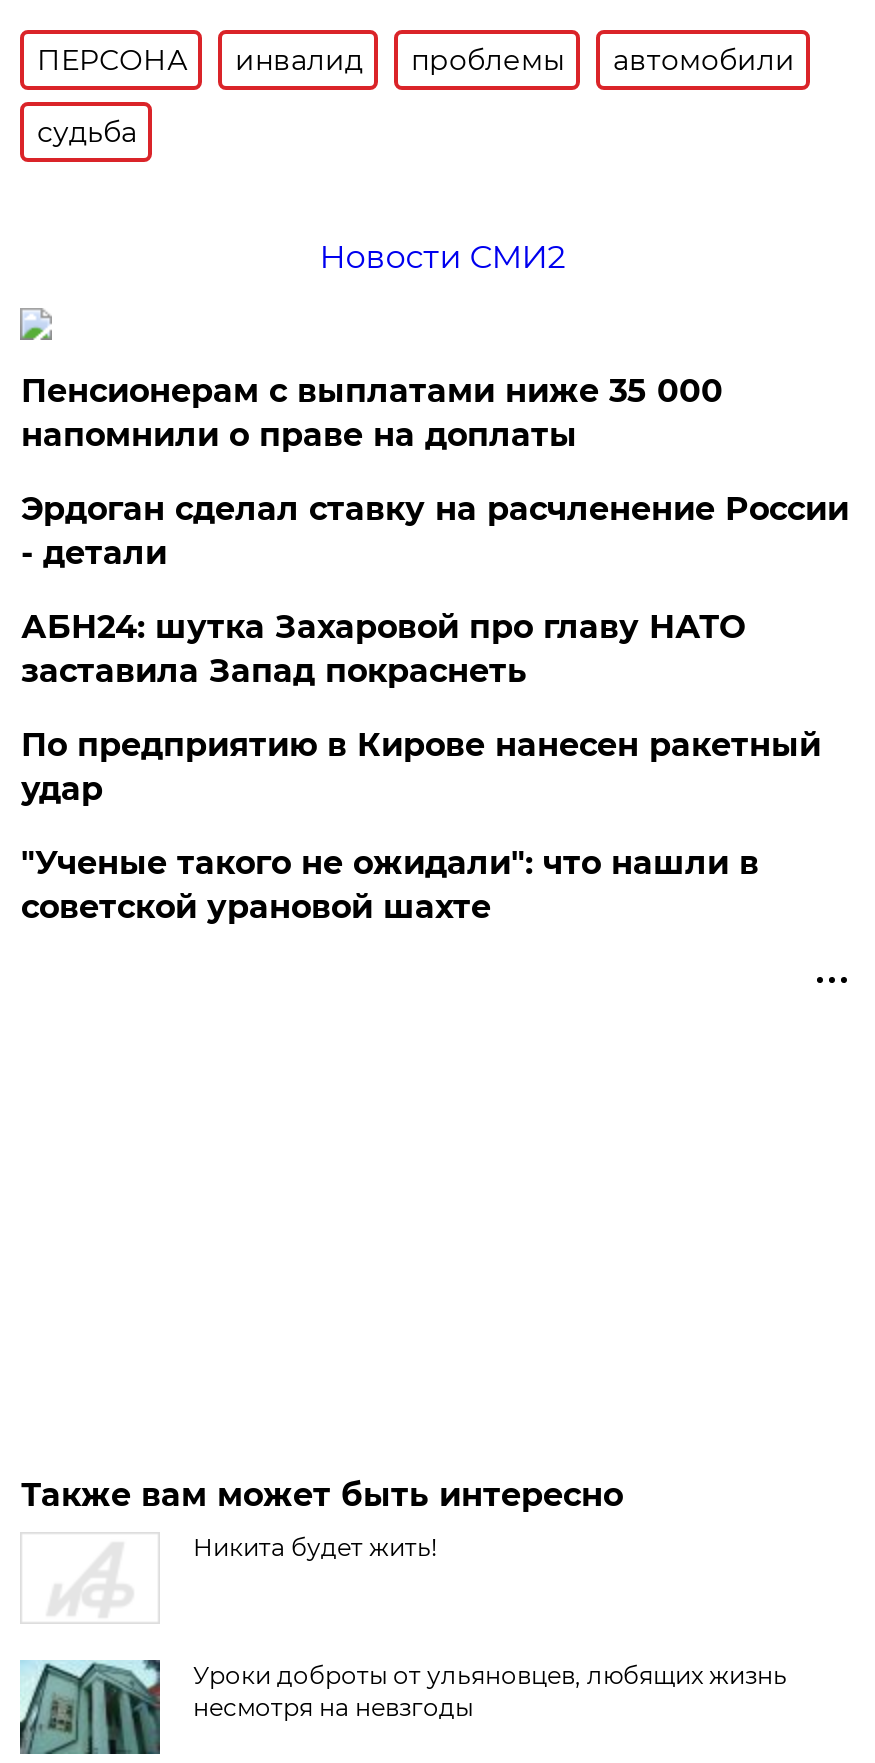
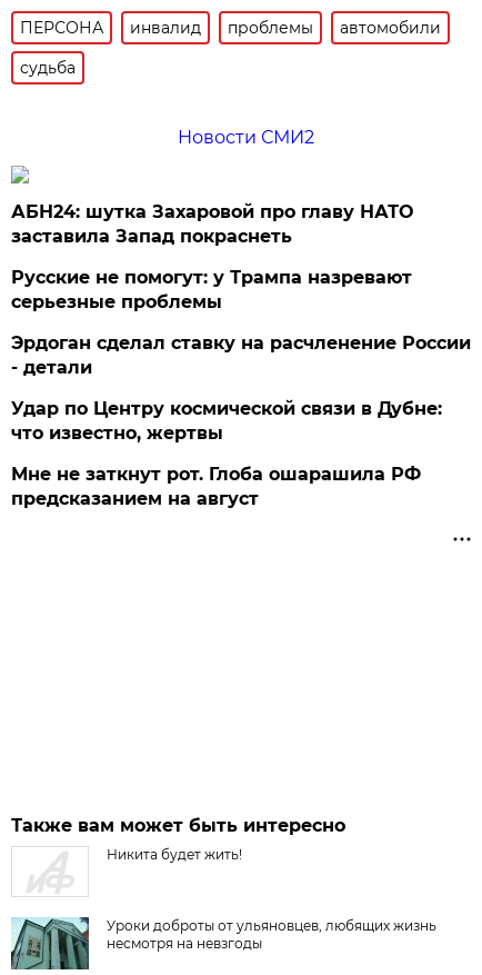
[21,372,723,454] Пенсионерам с выплатами ниже 35 000 | напомнили о праве на доплаты -> none
moved [21,490,849,572] -> [12,332,471,378]: Эрдоган сделал ставку на расчленение России | - детали
moved [21,608,745,690] -> [12,201,414,247]: АБН24: шутка Захаровой про главу НАТО | заставила Запад покраснеть
[21,726,821,926] По предприятию в Кирове нанесен ракетный | удар | "Ученые такого не ожидали": что нашли в | советской урановой шахте -> [12,267,442,509] Русские не помогут: у Трампа назревают | серьезные проблемы | Удар по Центру космической связи в Дубне: | что известно, жертвы | Мне не заткнут рот. Глоба ошарашила РФ | предсказанием на август

